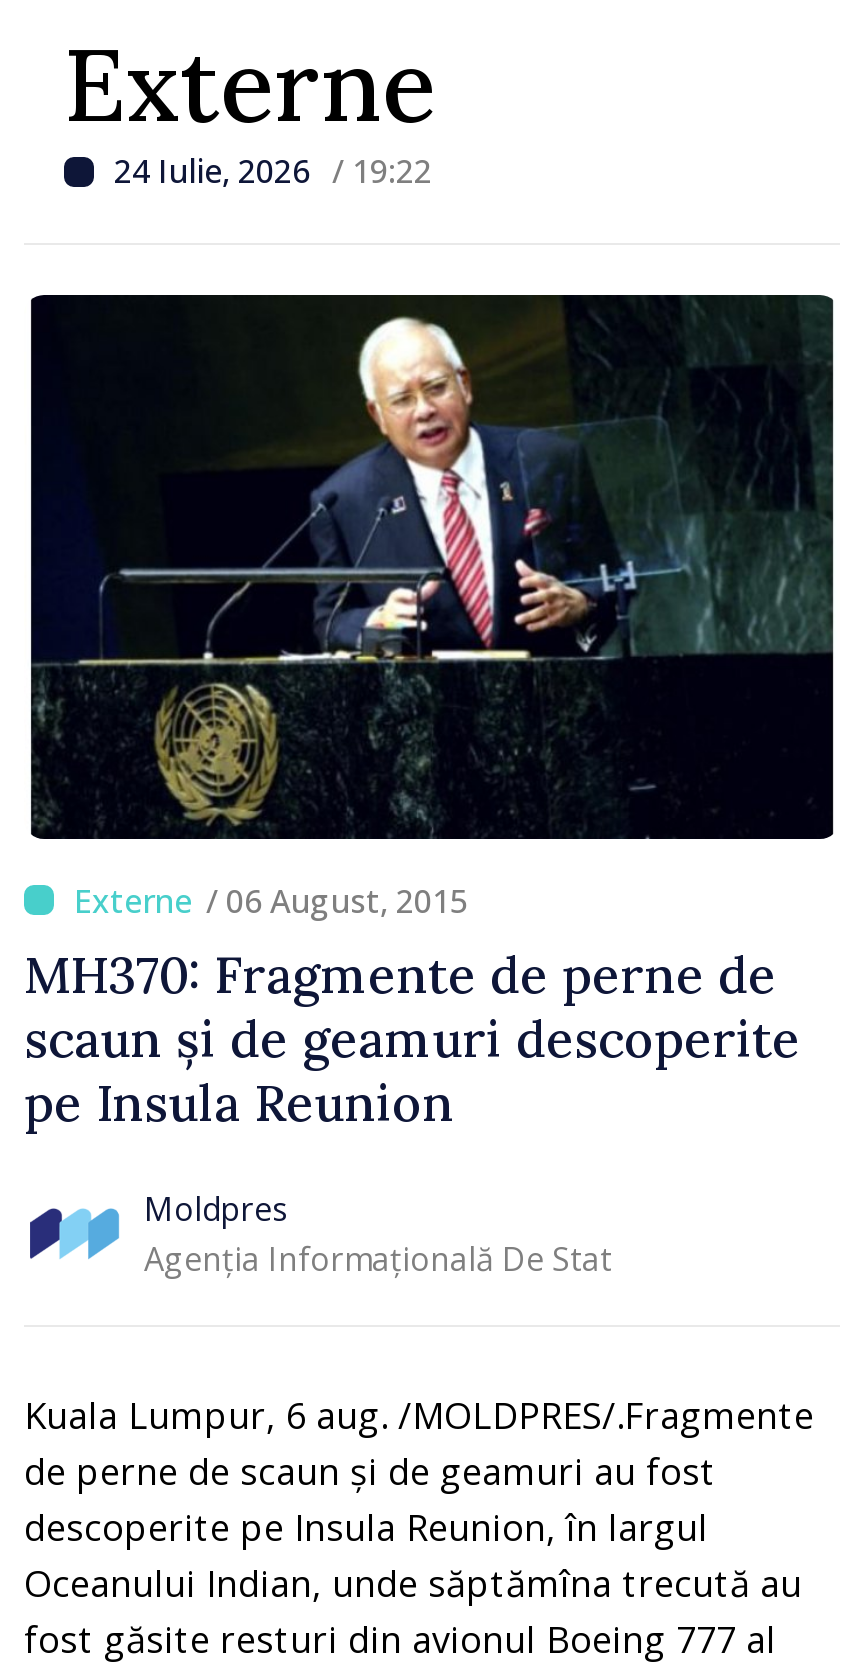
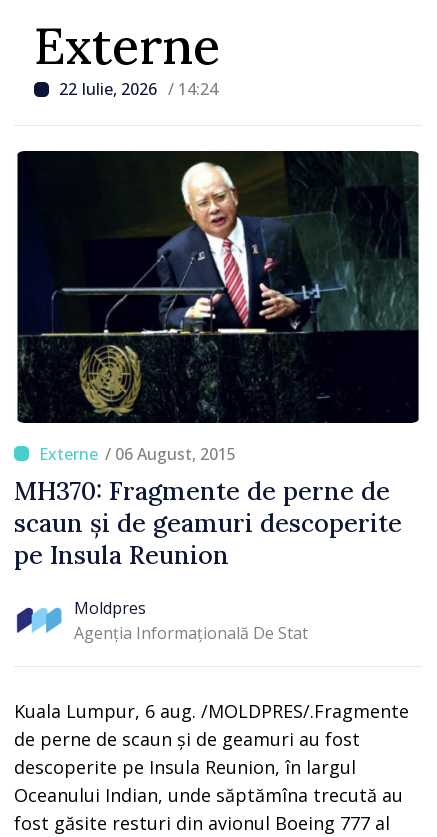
[114,149,432,193] 24 Iulie, 2026 / 19:22 -> [59,78,218,100] 22 Iulie, 2026 / 14:24

